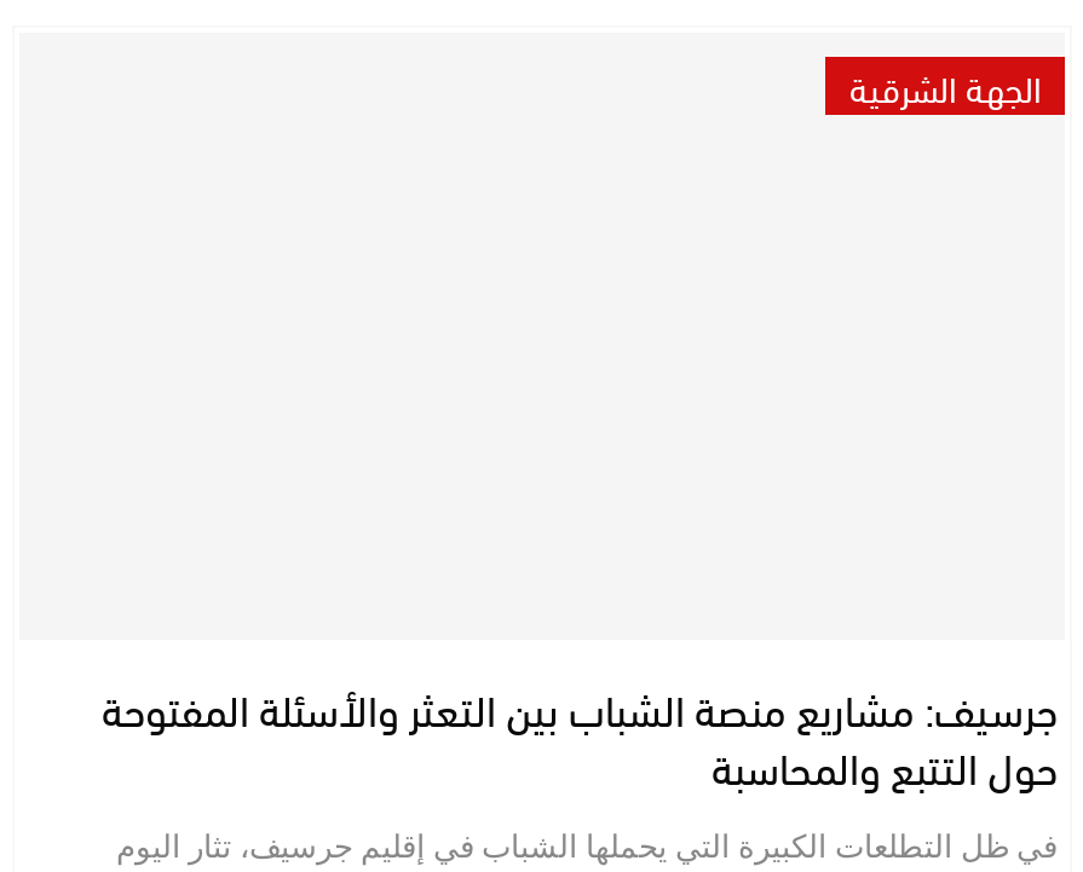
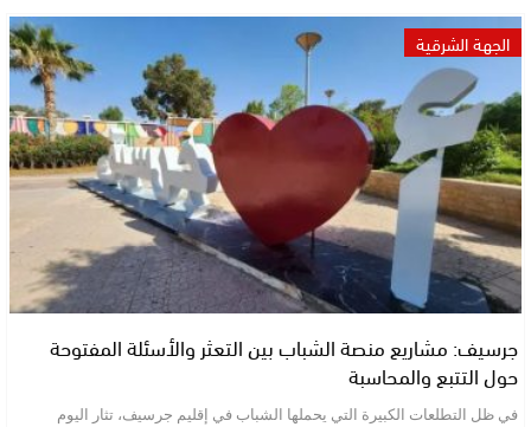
none -> [8,15,523,315] [image]

